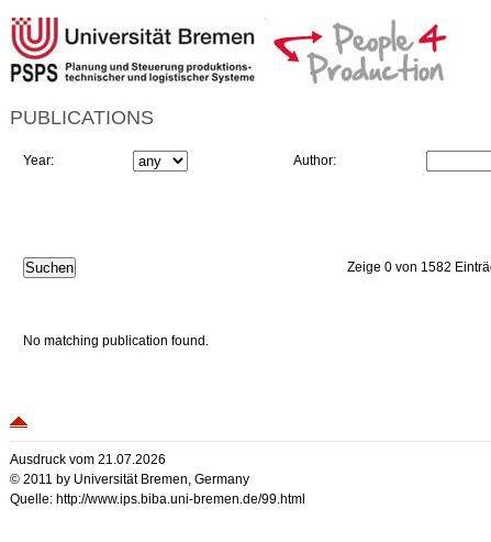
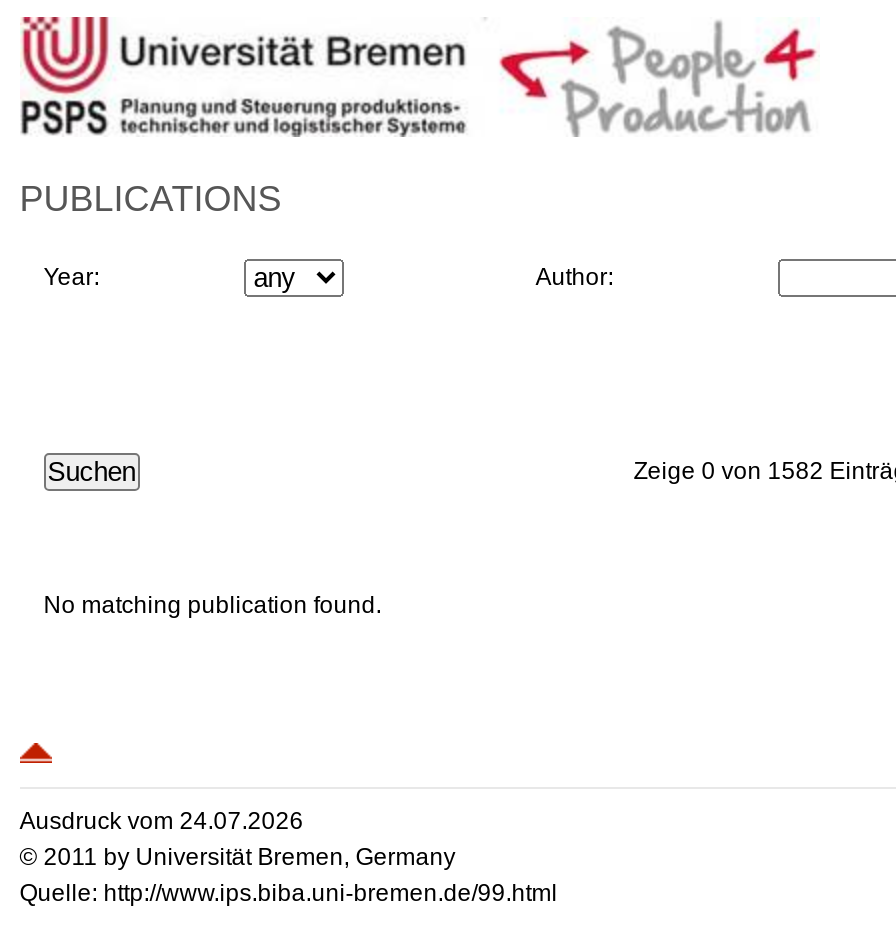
[10,452,166,467] Ausdruck vom 21.07.2026 -> [20,807,304,835] Ausdruck vom 24.07.2026

